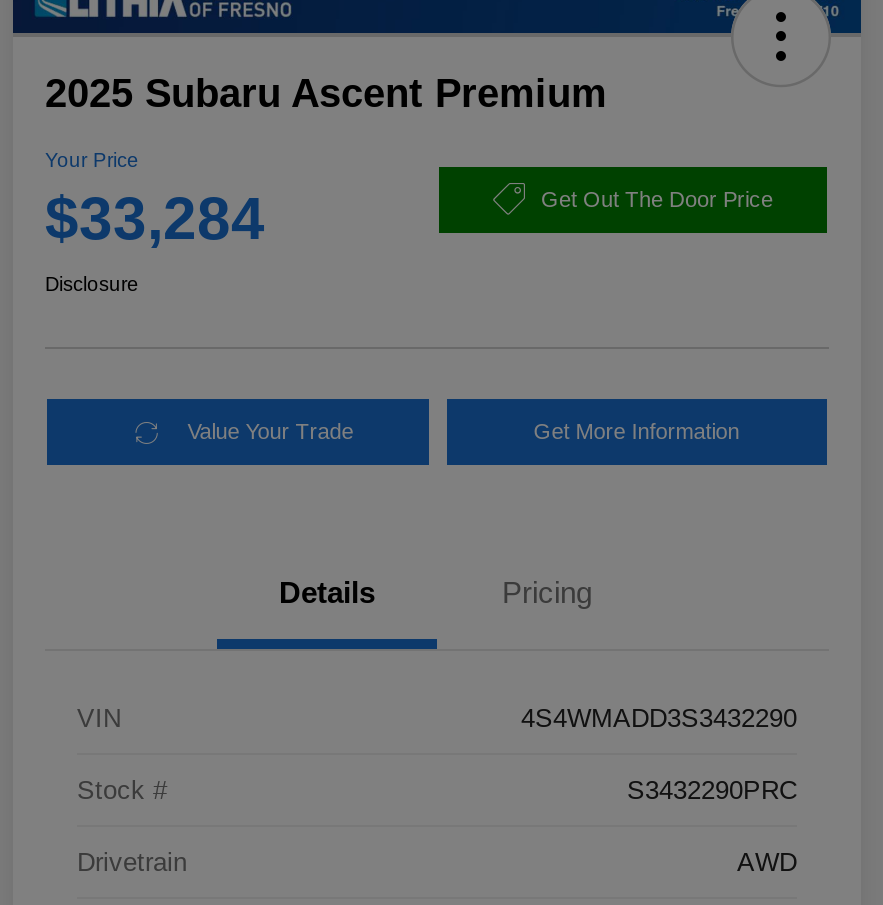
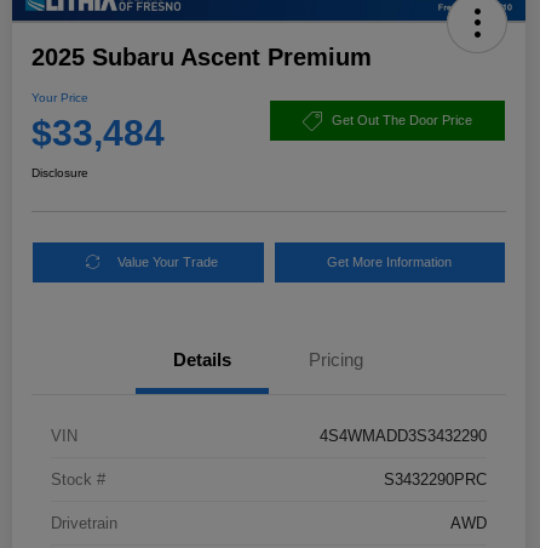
[45,185,265,251] $33,284 -> [31,112,165,152] $33,484

